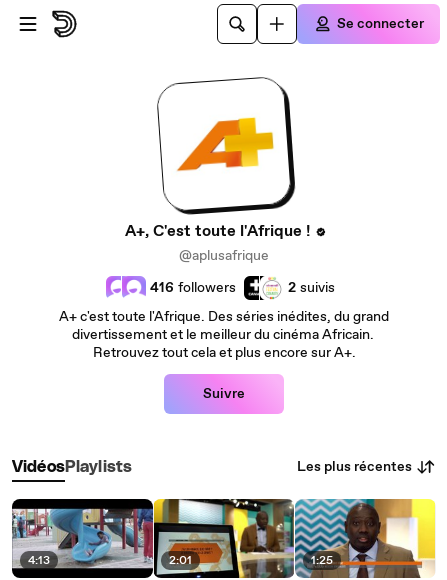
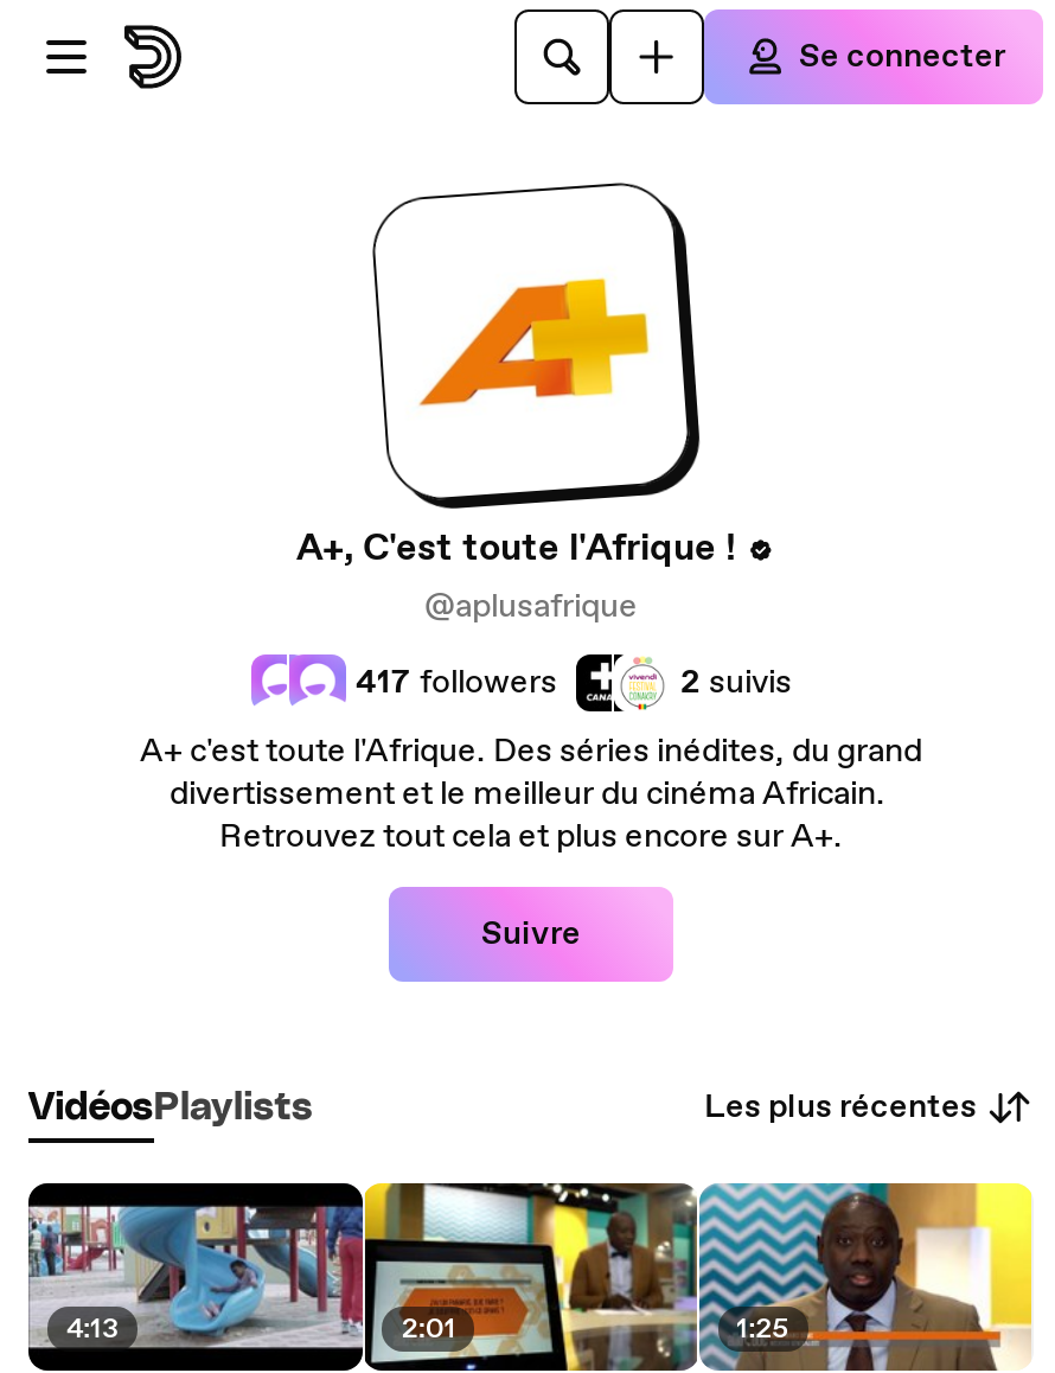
[149,279,235,297] 416 followers -> [356,662,557,704] 417 followers

